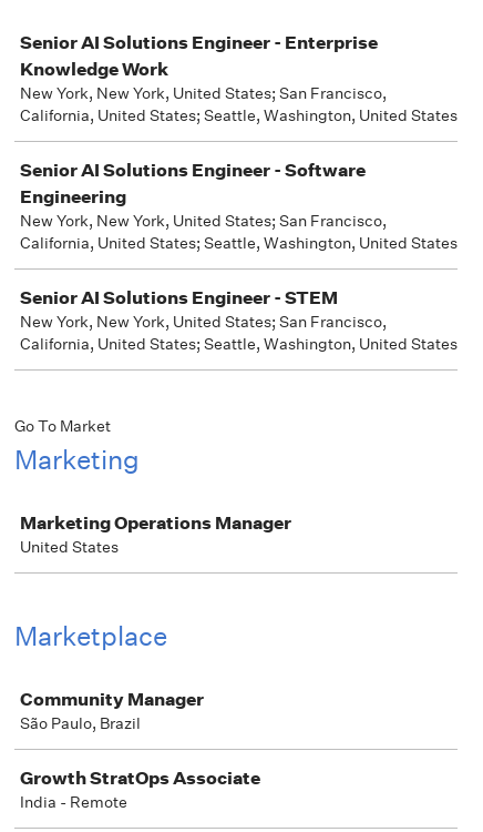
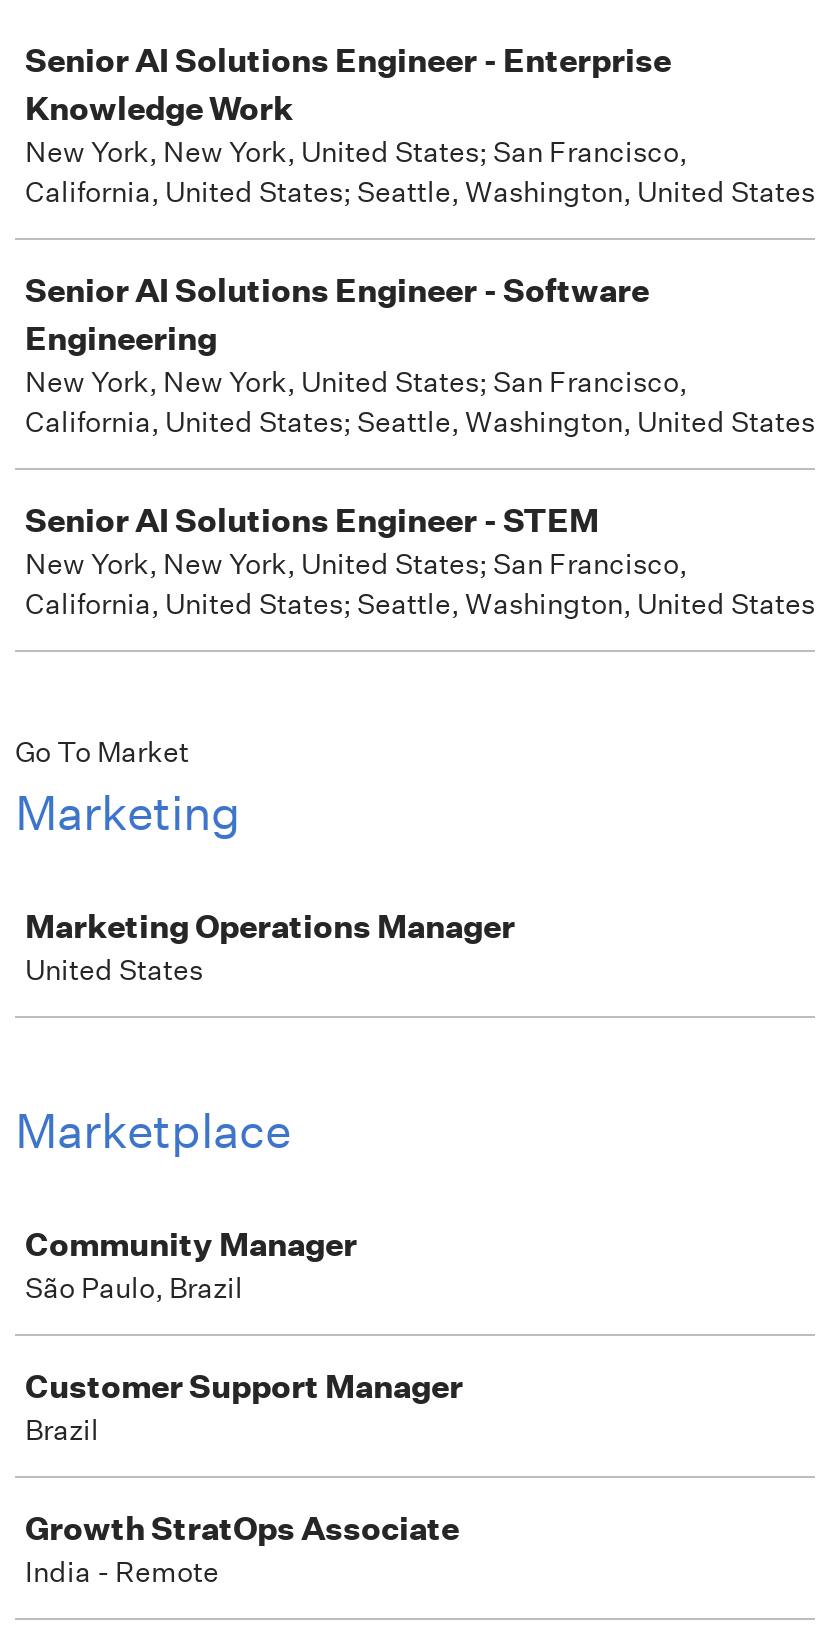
none -> [25,1366,463,1448] Customer Support Manager | Brazil

